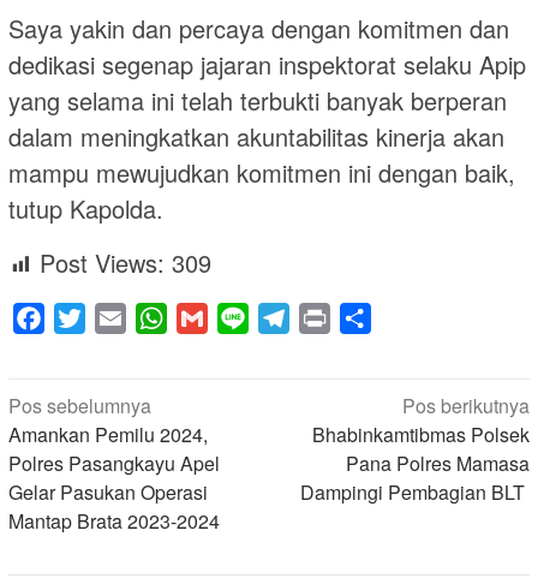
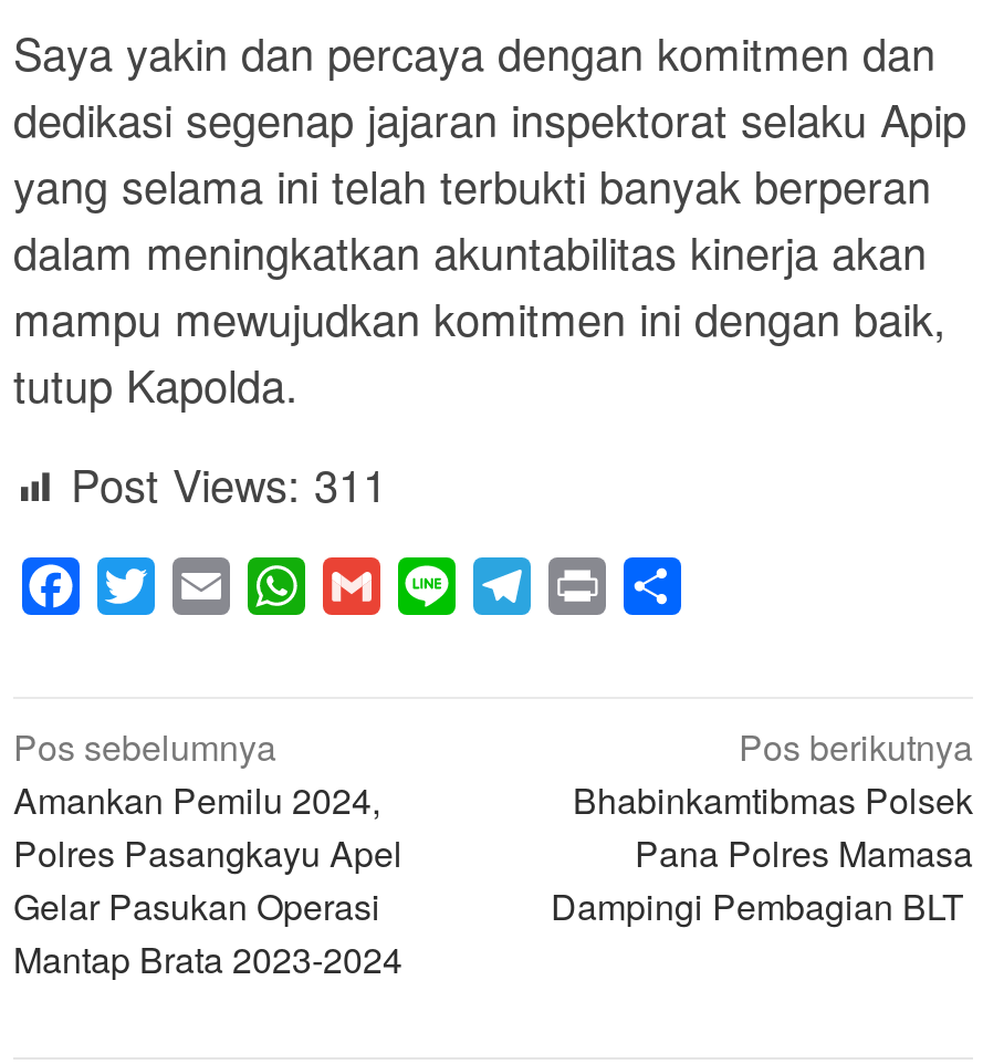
[40,245,211,280] Post Views: 309 -> [71,452,387,516] Post Views: 311

